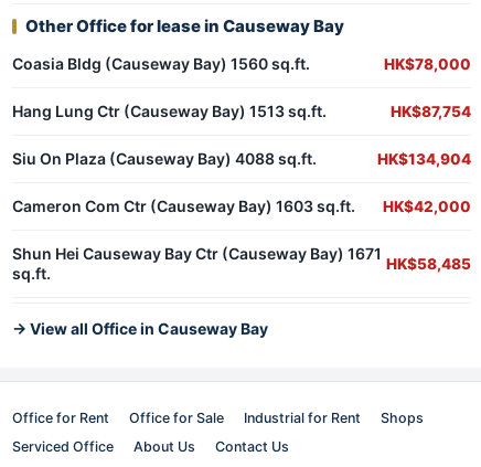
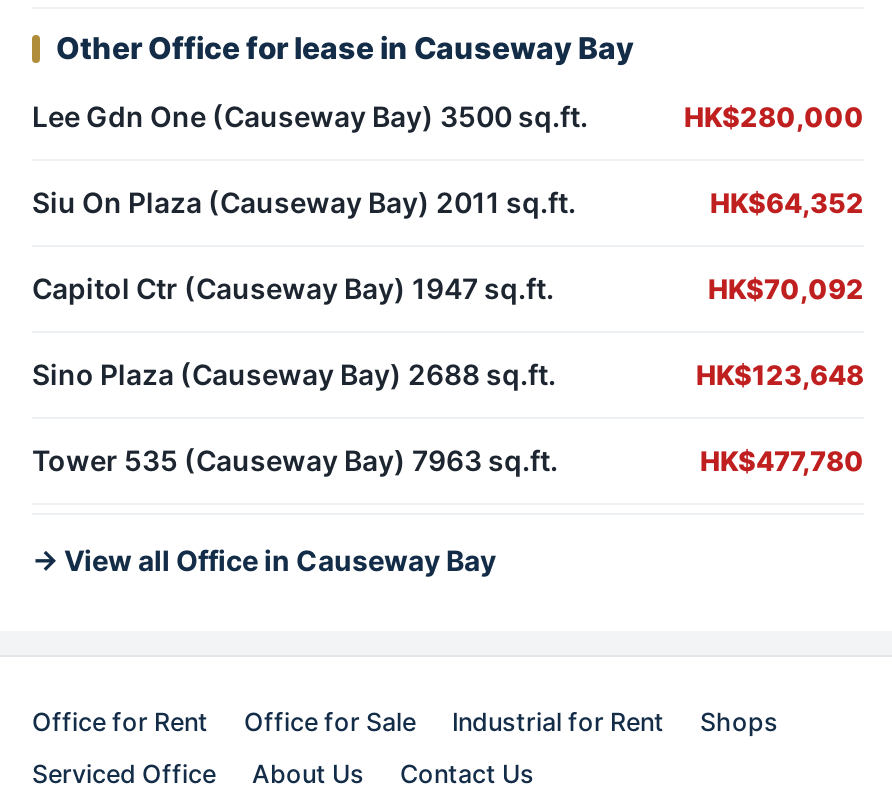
[12,54,471,73] Coasia Bldg (Causeway Bay) 1560 sq.ft. | HK$78,000 -> [32,99,864,133] Lee Gdn One (Causeway Bay) 3500 sq.ft. | HK$280,000
[12,102,471,120] Hang Lung Ctr (Causeway Bay) 1513 sq.ft. | HK$87,754 -> [32,185,864,219] Siu On Plaza (Causeway Bay) 2011 sq.ft. | HK$64,352
[12,149,471,168] Siu On Plaza (Causeway Bay) 4088 sq.ft. | HK$134,904 -> [32,271,864,305] Capitol Ctr (Causeway Bay) 1947 sq.ft. | HK$70,092
[12,197,471,215] Cameron Com Ctr (Causeway Bay) 1603 sq.ft. | HK$42,000 -> [32,357,864,391] Sino Plaza (Causeway Bay) 2688 sq.ft. | HK$123,648
[12,244,471,283] Shun Hei Causeway Bay Ctr (Causeway Bay) 1671 | sq.ft. | HK$58,485 -> [32,443,864,477] Tower 535 (Causeway Bay) 7963 sq.ft. | HK$477,780

